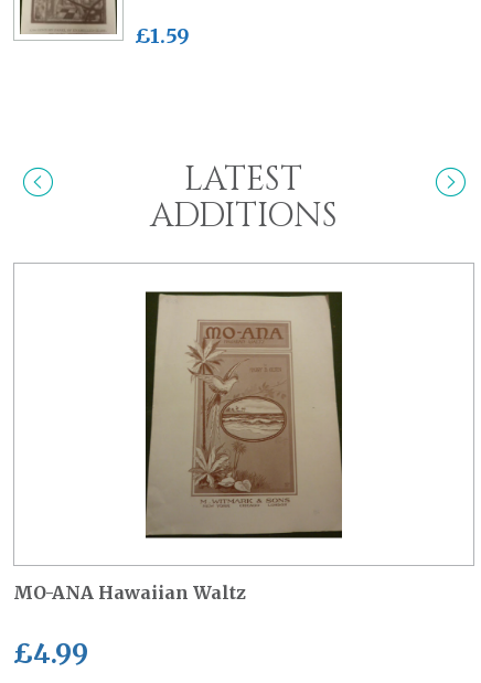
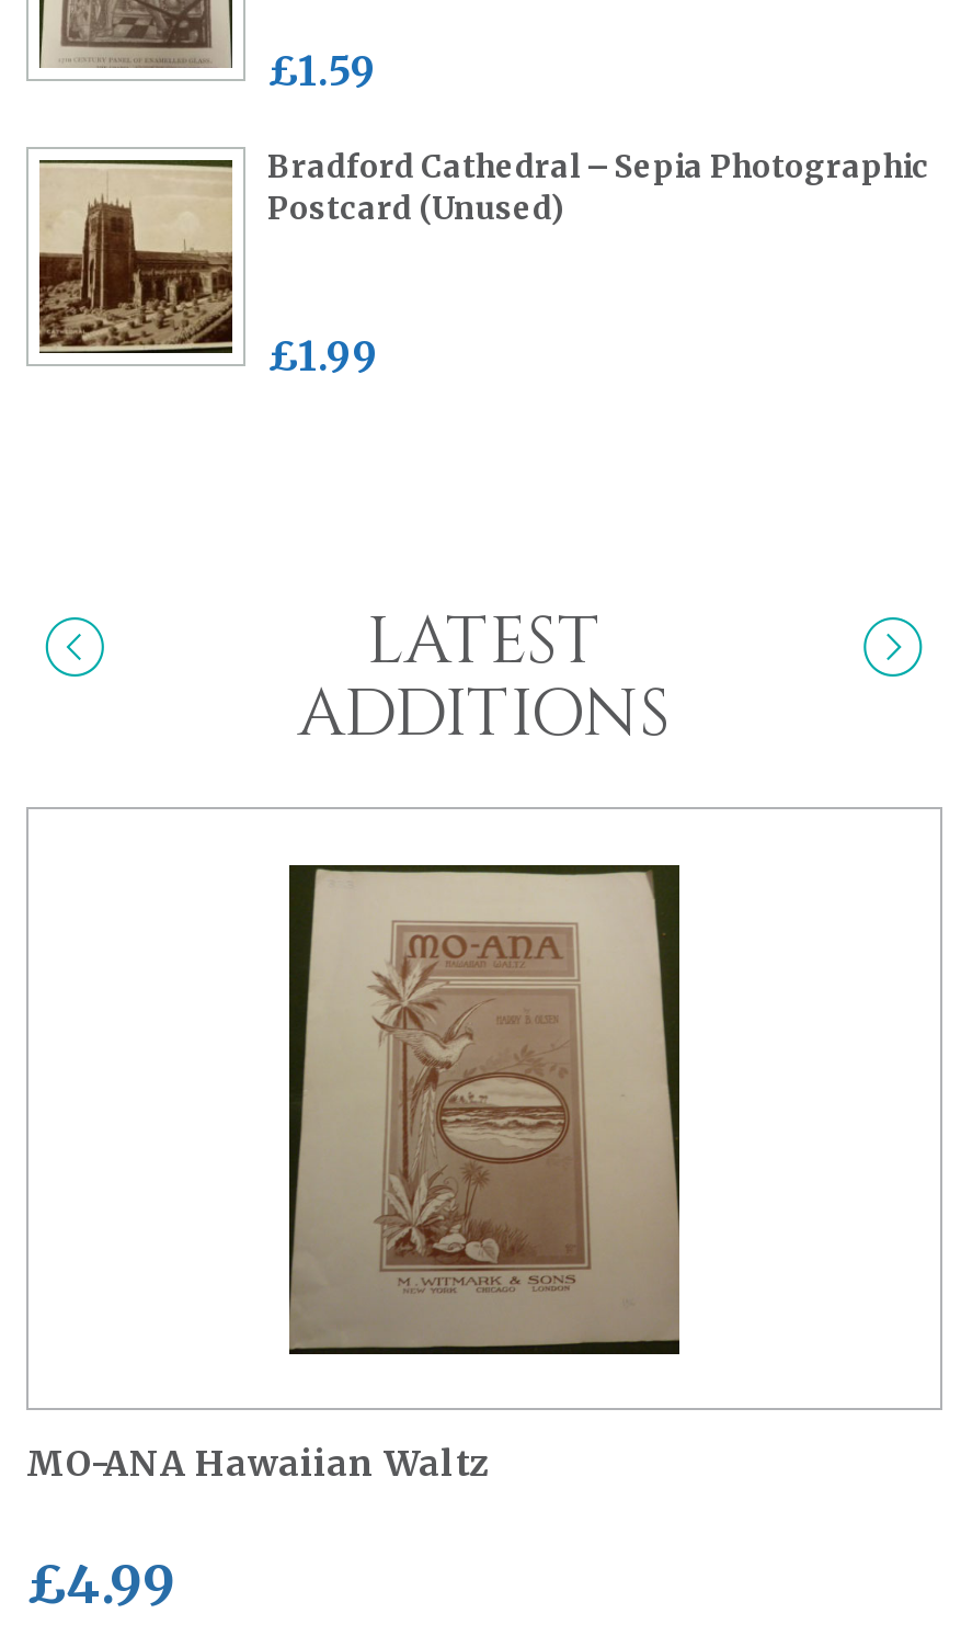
none -> [37,147,929,382] [image] | Bradford Cathedral – Sepia Photographic | Postcard (Unused) | £1.99

